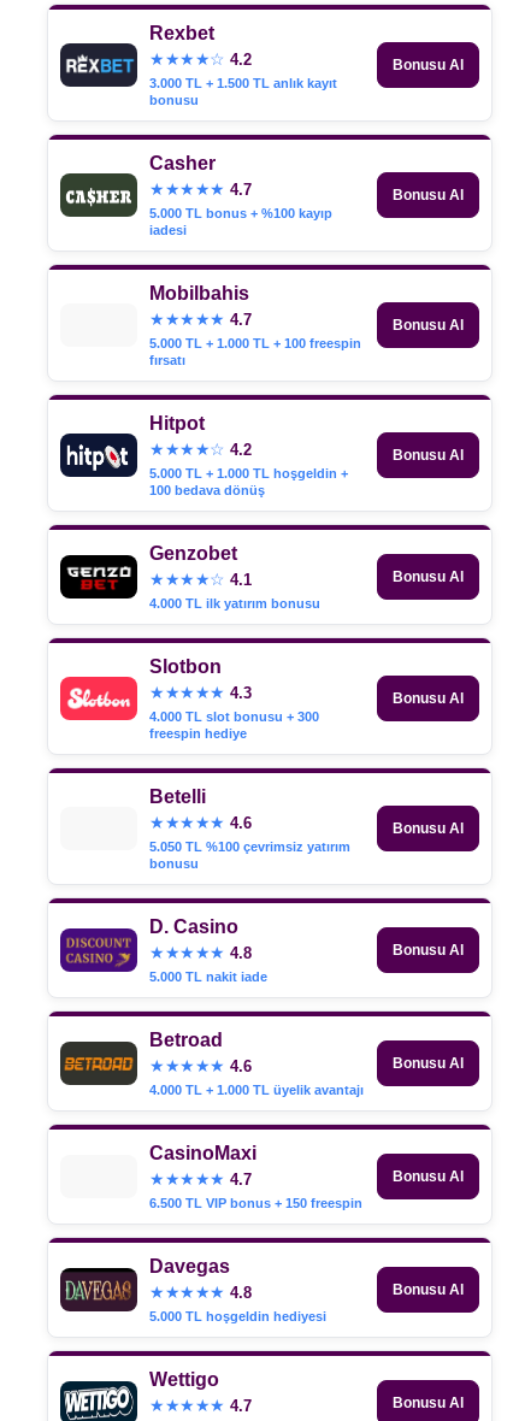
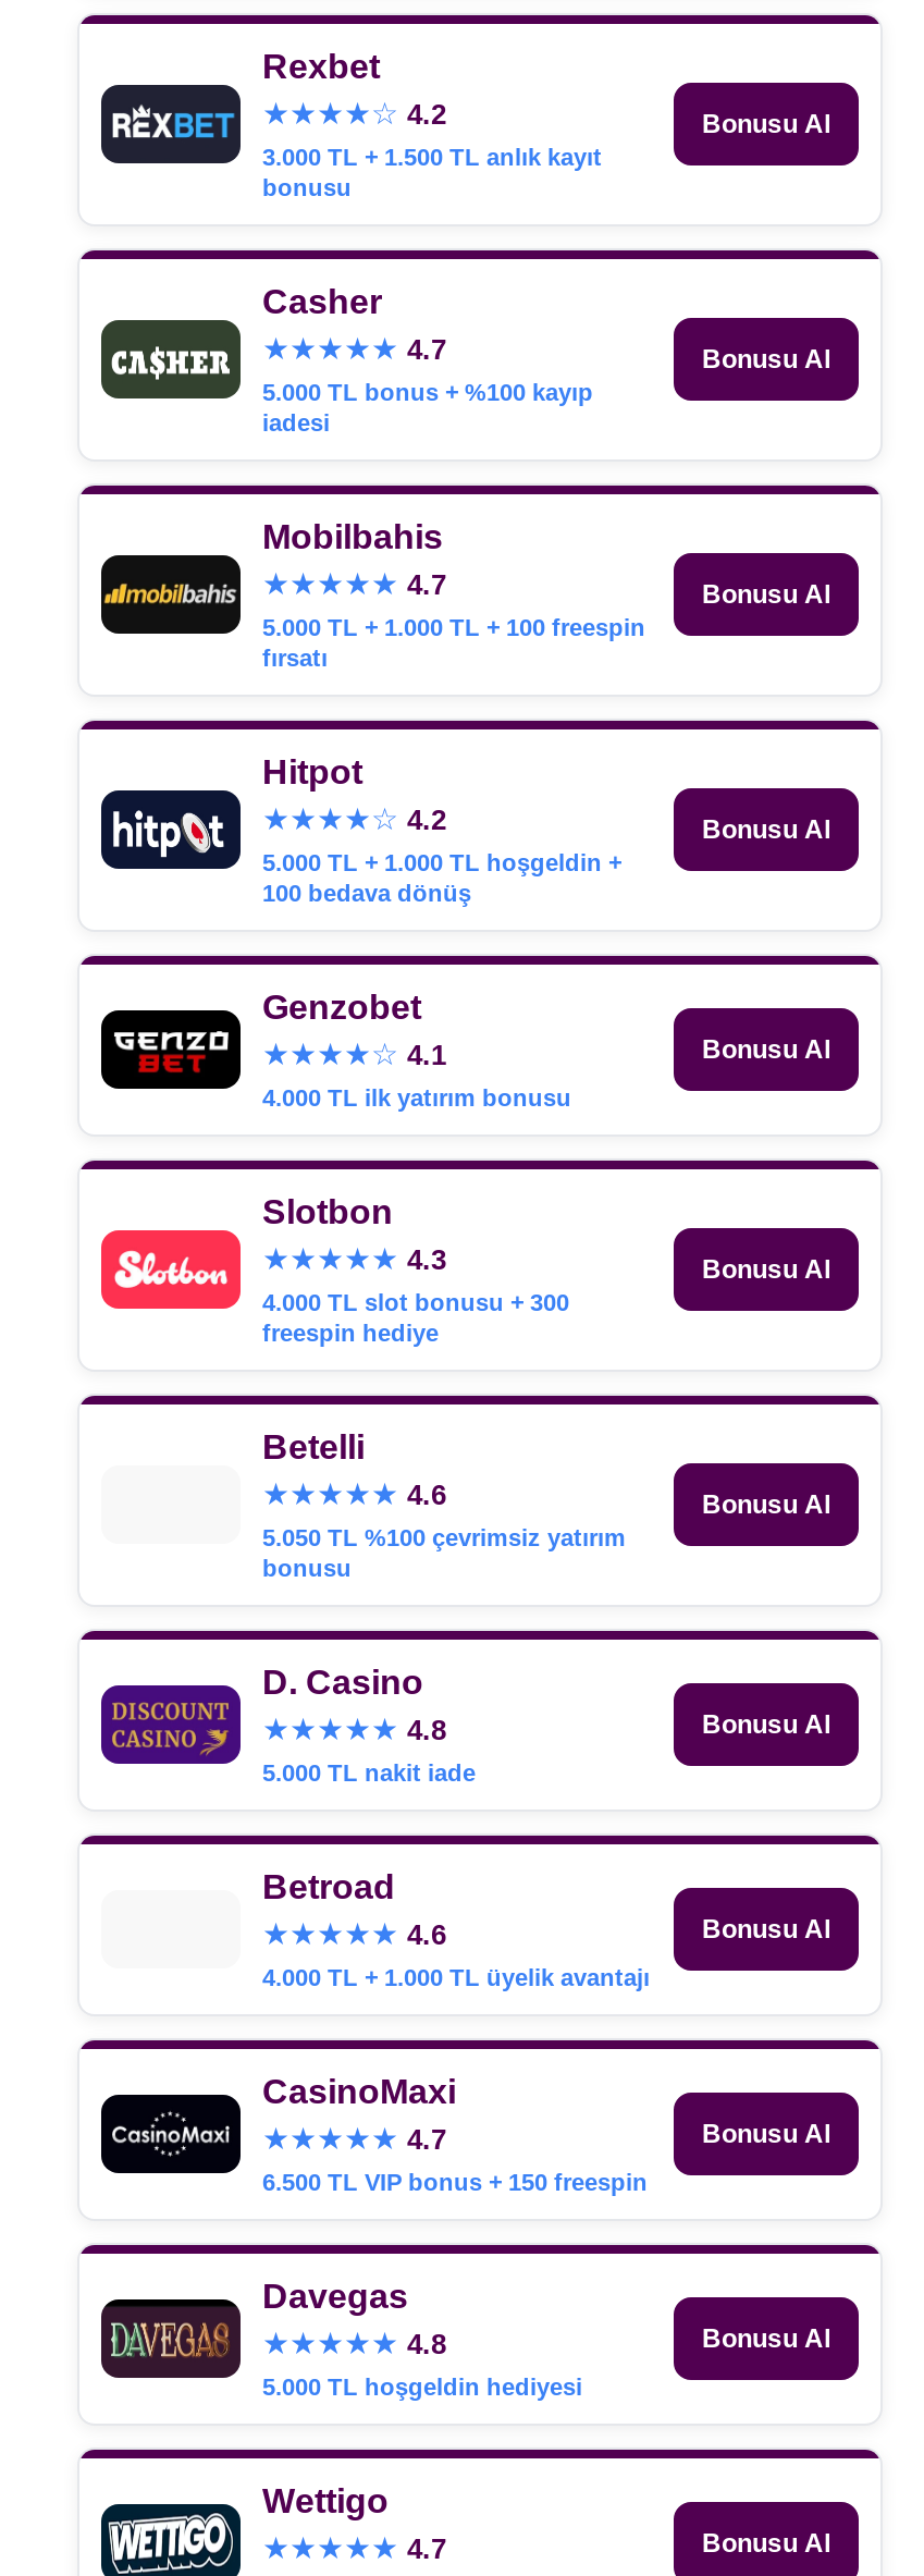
none -> [99,553,243,636] [image]
[59,1040,138,1086] [image] -> none
none -> [99,2093,243,2175] [image]

